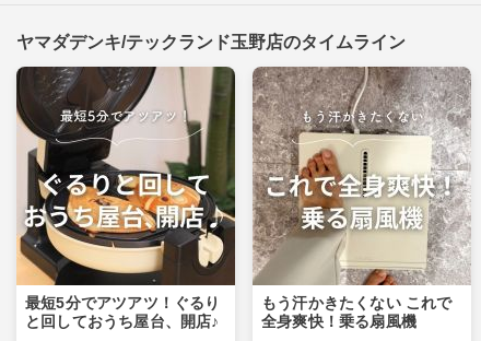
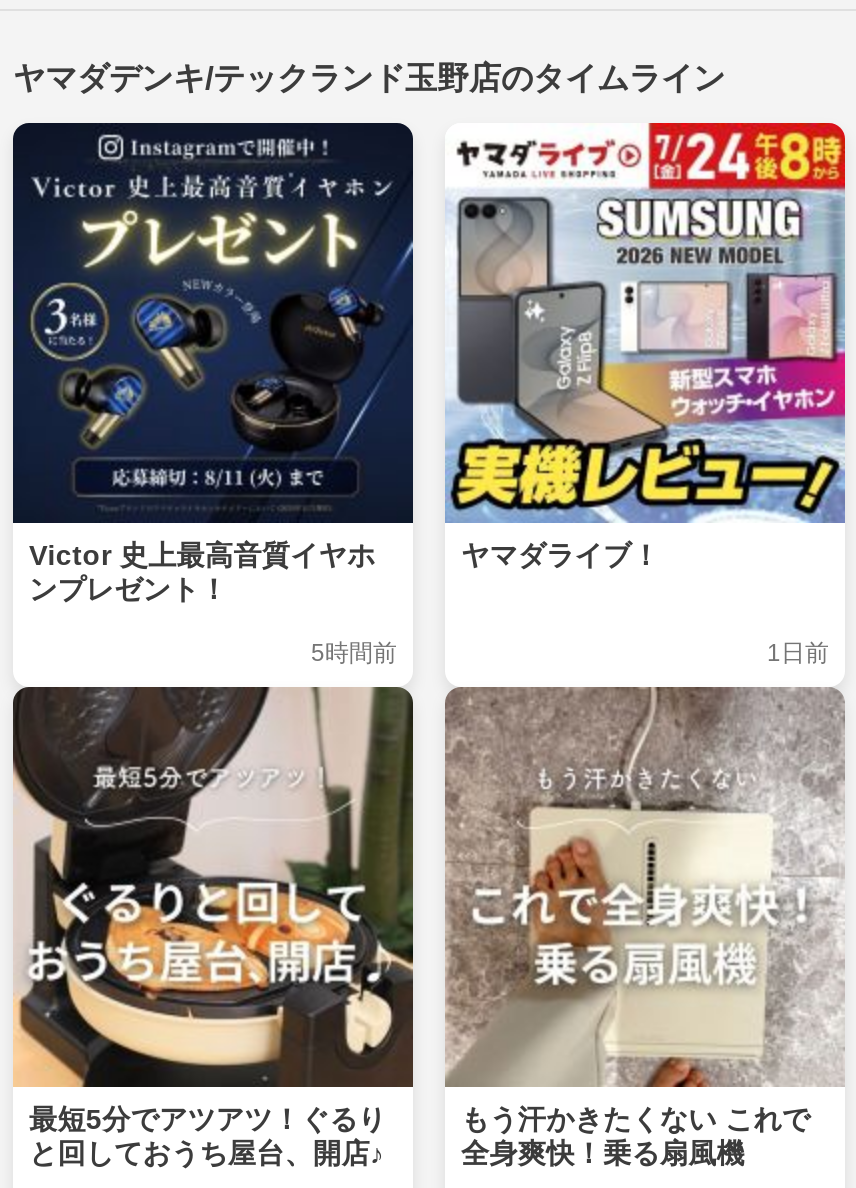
none -> [11,120,415,668] [image] | Victor 史上最高音質イヤホ | ンプレゼント！ | 5時間前
none -> [445,120,847,668] [image] | ヤマダライブ！ | 1日前

